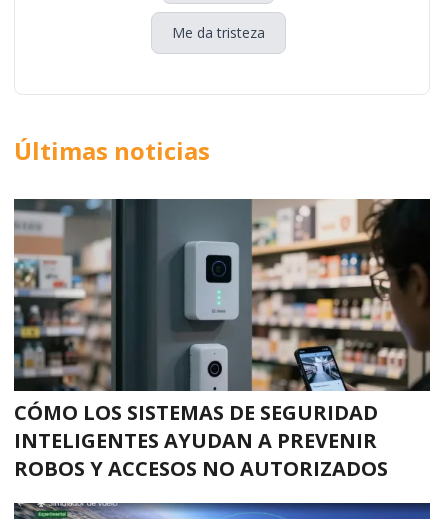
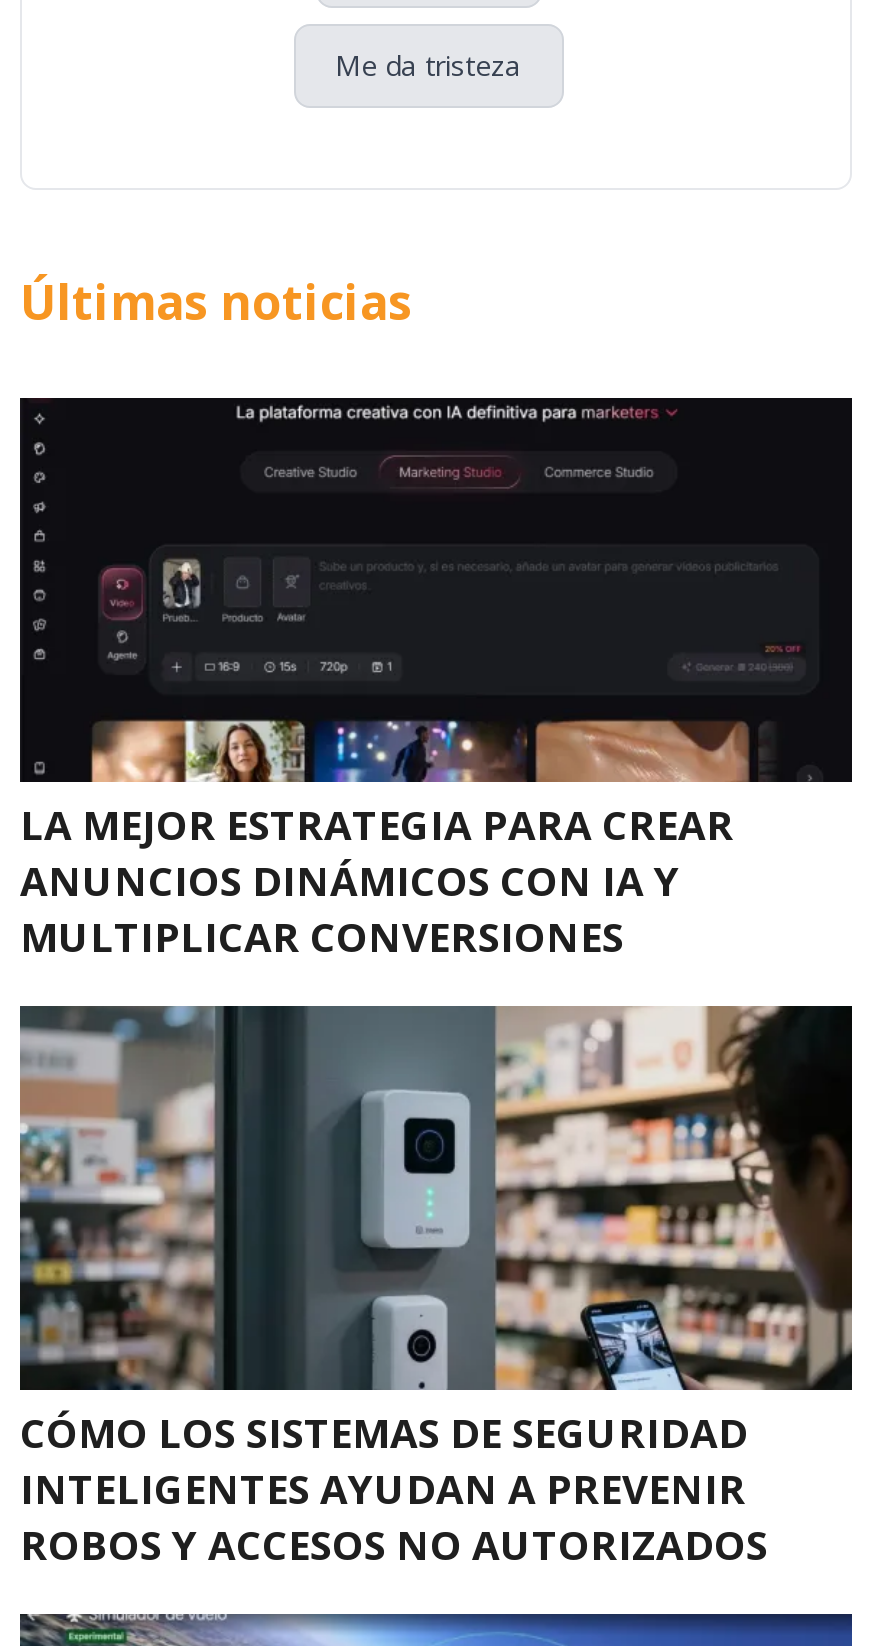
none -> [18,396,852,963] [image] | LA MEJOR ESTRATEGIA PARA CREAR | ANUNCIOS DINÁMICOS CON IA Y | MULTIPLICAR CONVERSIONES

